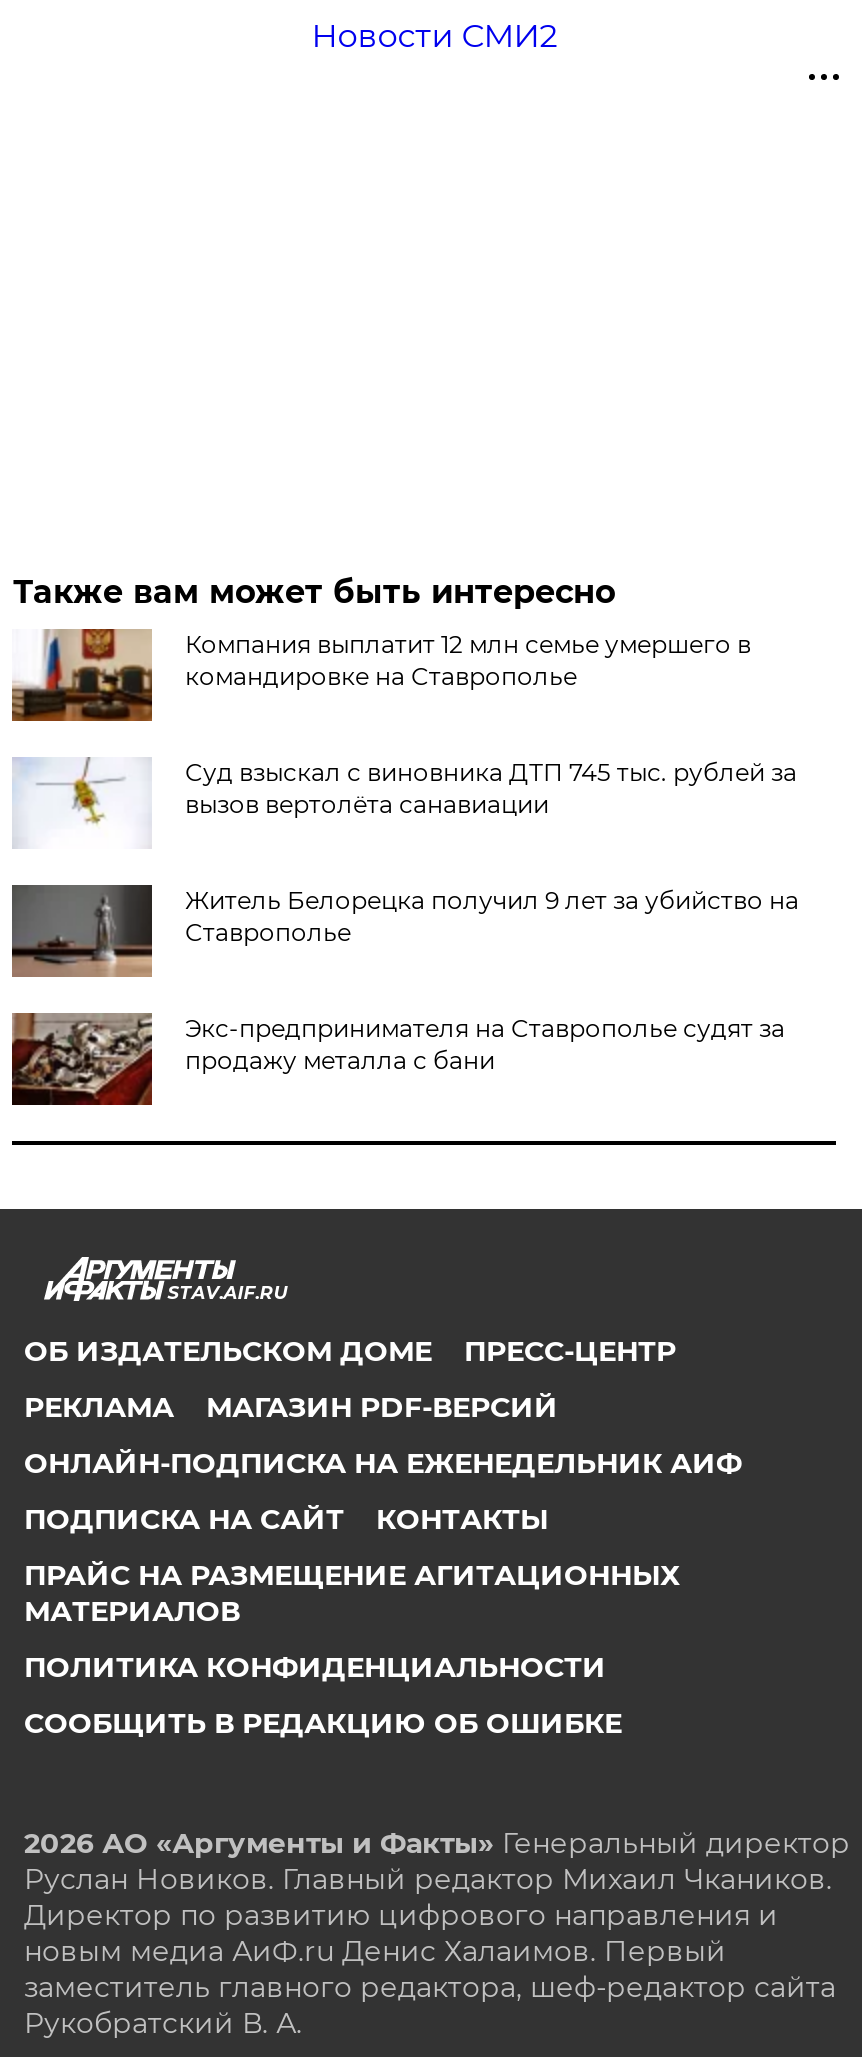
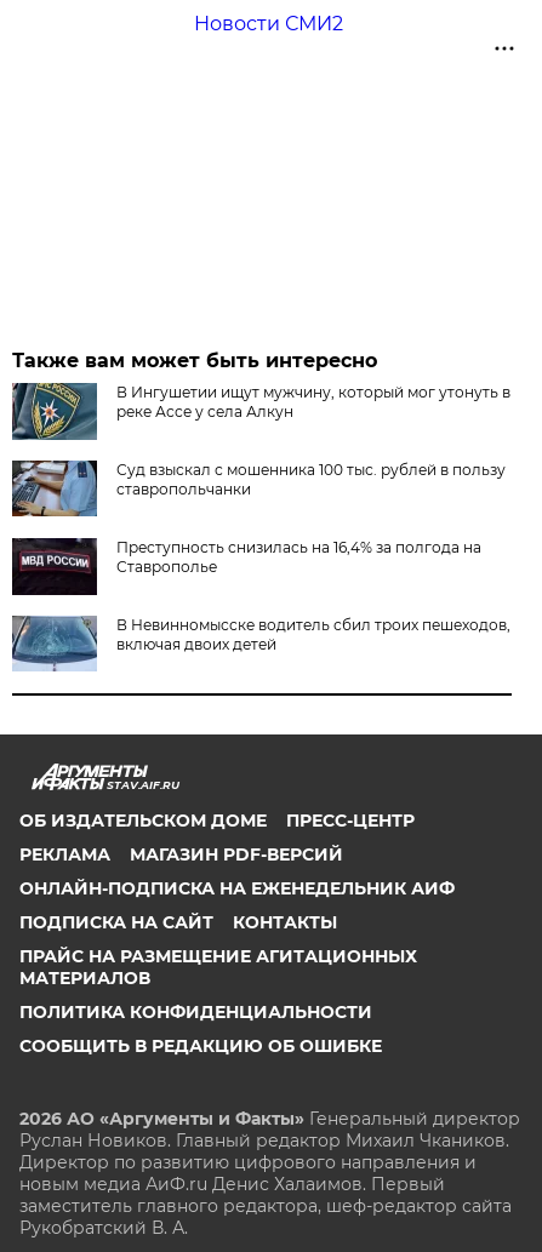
[10,627,751,723] [image] | Компания выплатит 12 млн семье умершего в | командировке на Ставрополье -> [11,382,511,441] [image] | В Ингушетии ищут мужчину, который мог утонуть в | реке Ассе у села Алкун
[12,757,797,849] [image] | Суд взыскал с виновника ДТП 745 тыс. рублей за | вызов вертолёта санавиации -> [11,459,506,518] [image] | Суд взыскал с мошенника 100 тыс. рублей в пользу | ставропольчанки
[10,883,799,979] [image] | Житель Белорецка получил 9 лет за убийство на -> [11,537,482,596] [image] | Преступность снизилась на 16,4% за полгода на
[10,1011,785,1107] [image] | Экс-предпринимателя на Ставрополье судят за | продажу металла с бани -> [11,616,511,671] [image] | В Невинномысске водитель сбил троих пешеходов, | включая двоих детей

